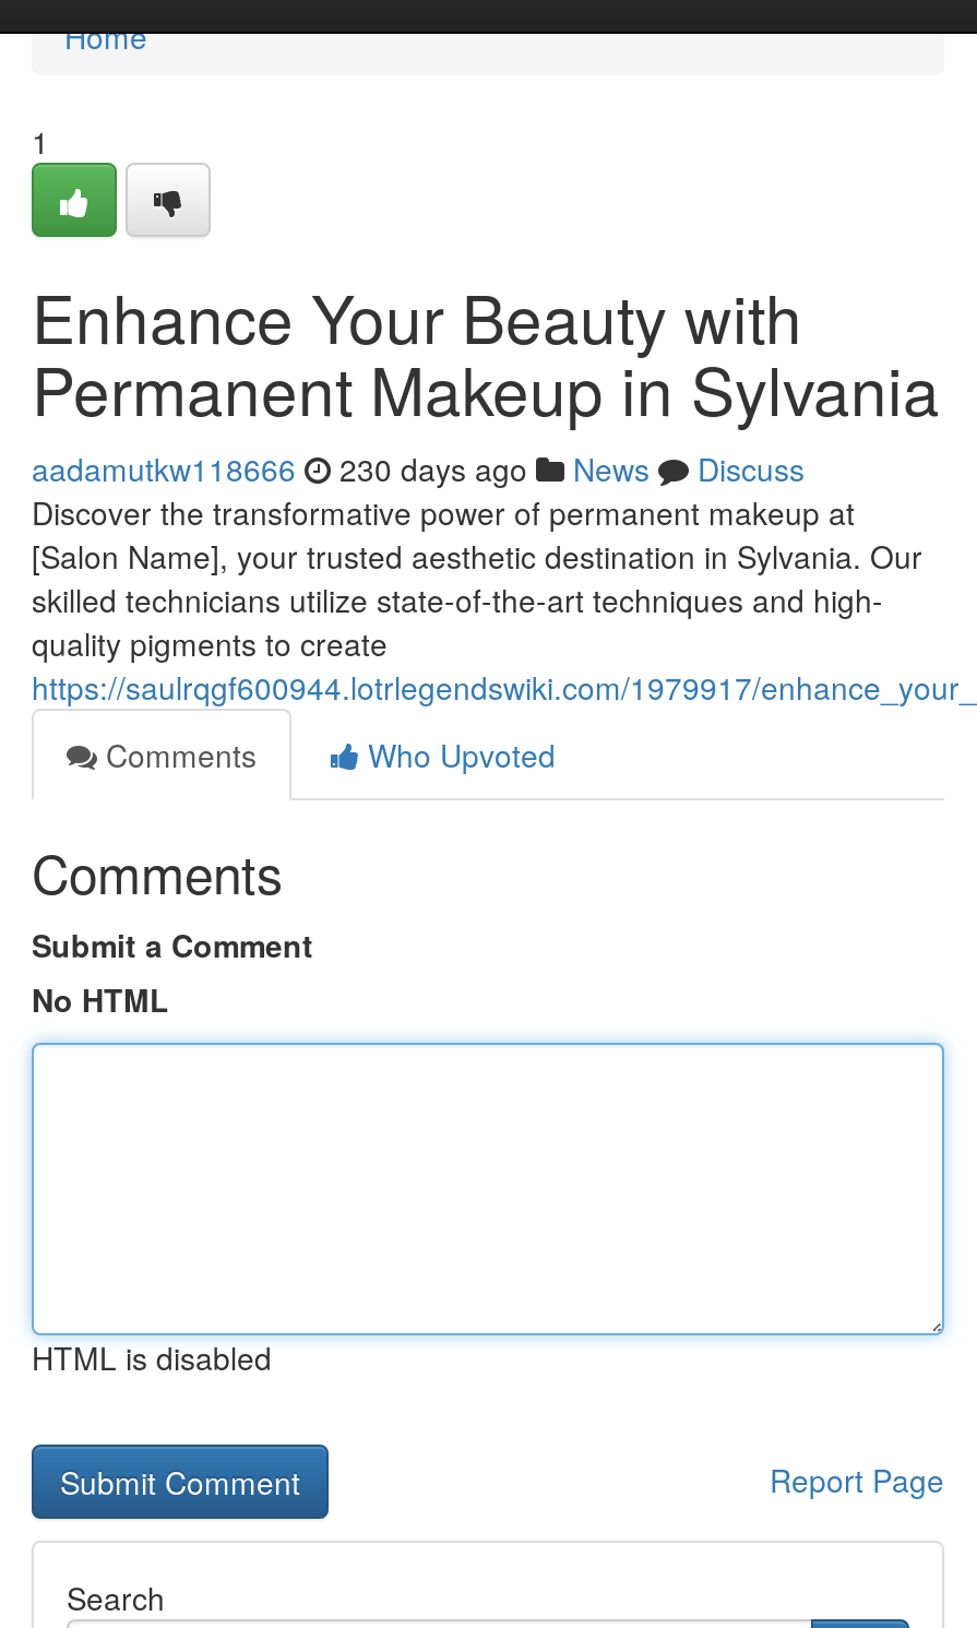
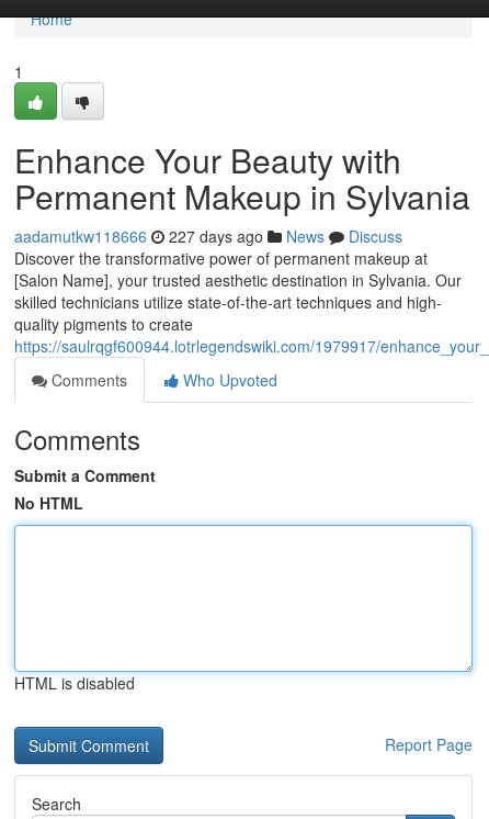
[32,447,805,490] aadamutkw118666 230 days ago News Discuss -> [14,225,402,247] aadamutkw118666 227 days ago News Discuss

